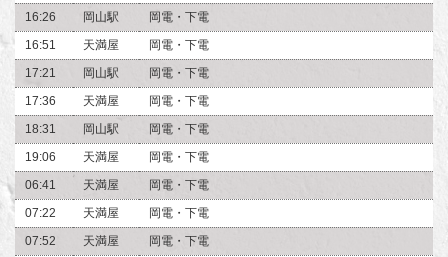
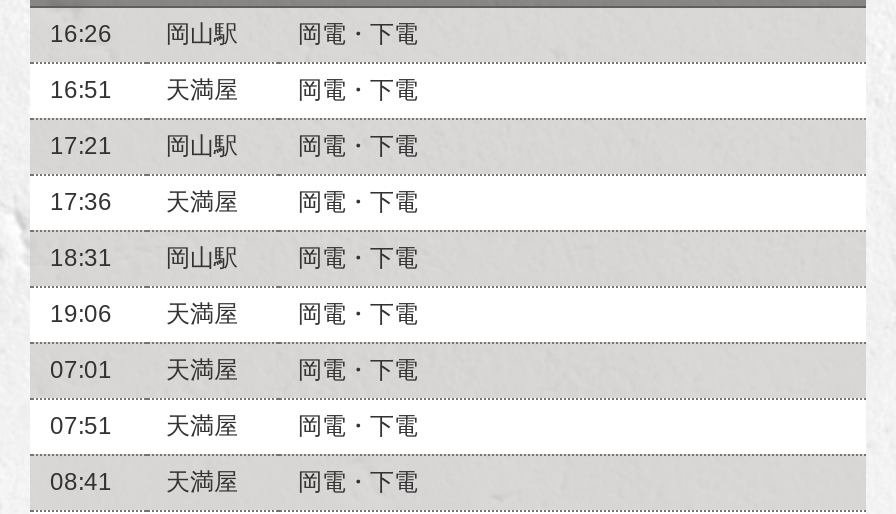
[25,178,119,192] 06:41 天満屋 -> [50,356,238,384] 07:01 天満屋
[25,206,119,220] 07:22 天満屋 -> [50,412,238,440] 07:51 天満屋
[25,234,119,248] 07:52 天満屋 -> [50,468,238,496] 08:41 天満屋

